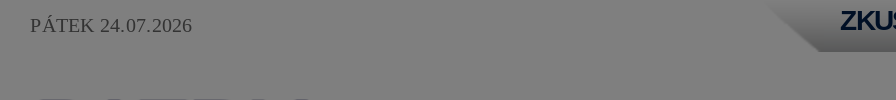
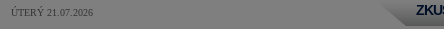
[30,14,192,36] PÁTEK 24.07.2026 -> [11,7,93,18] ÚTERÝ 21.07.2026

